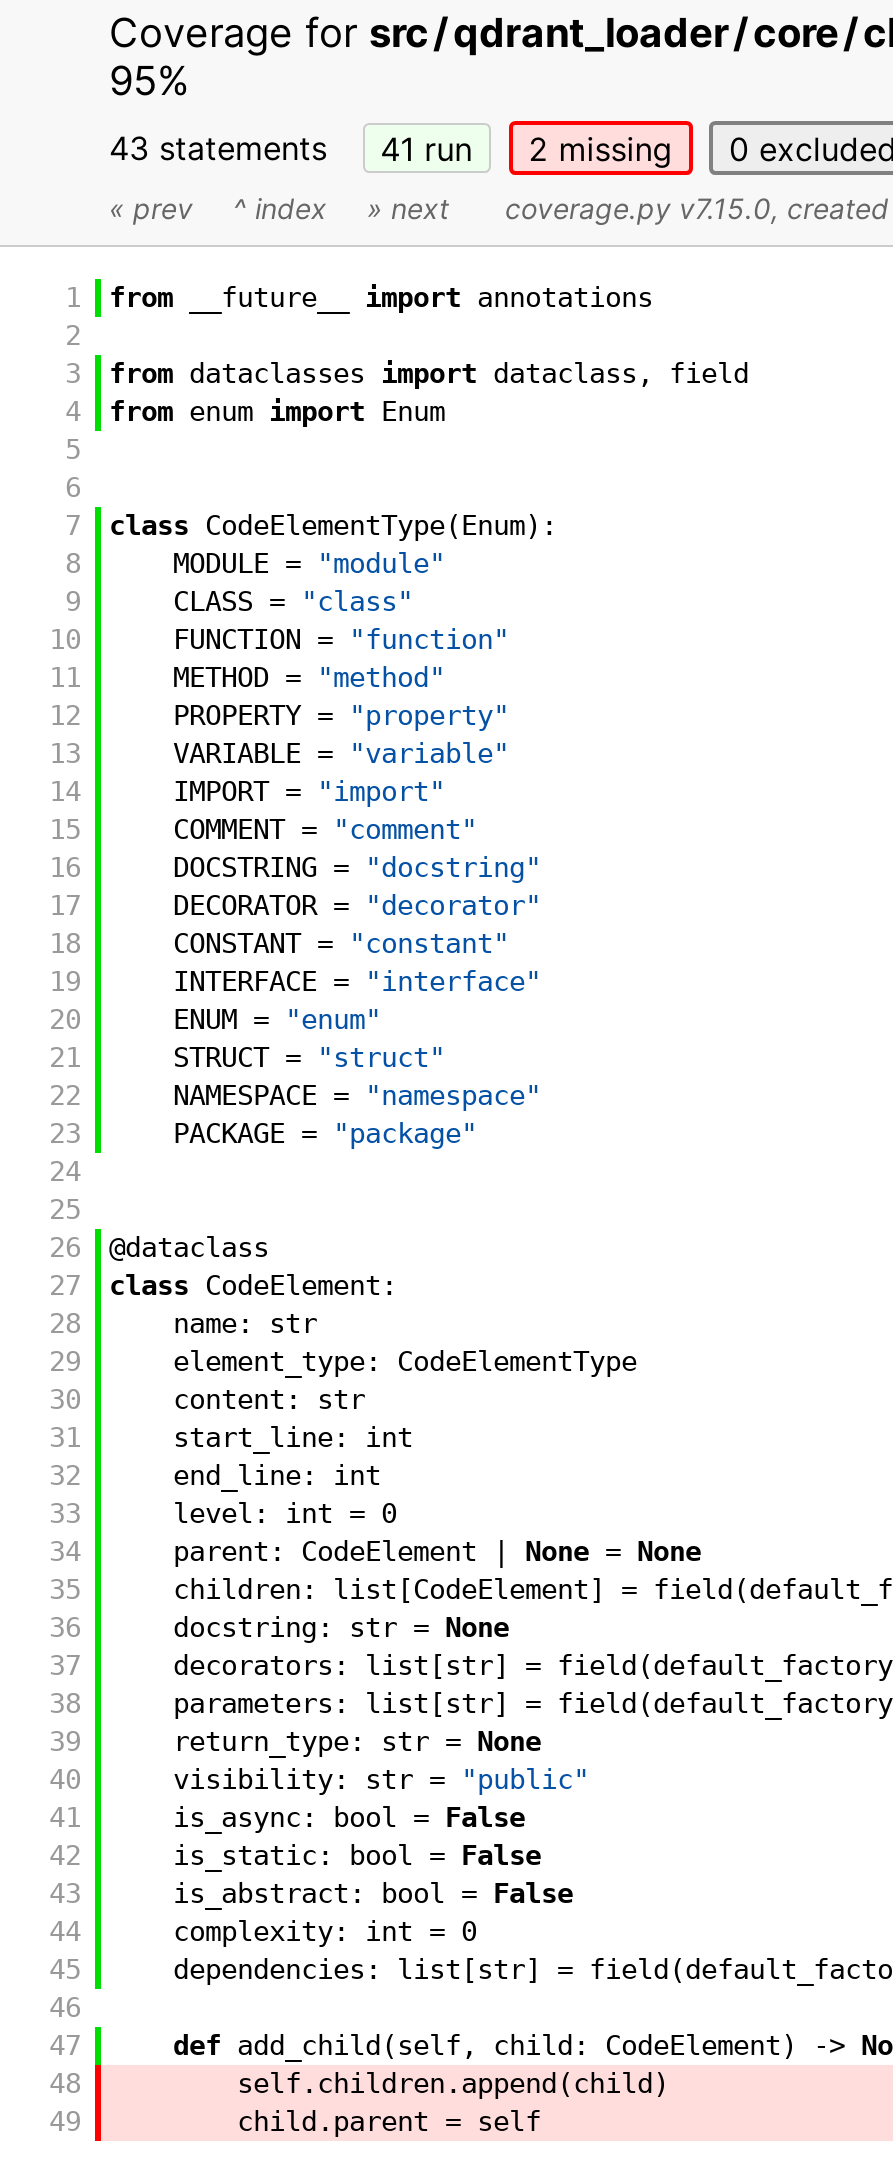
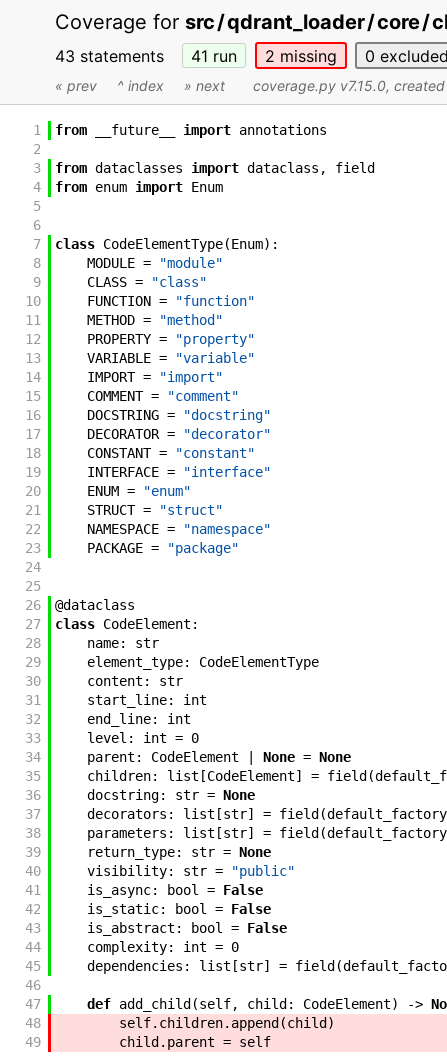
[109,57,189,105] 95% -> none

